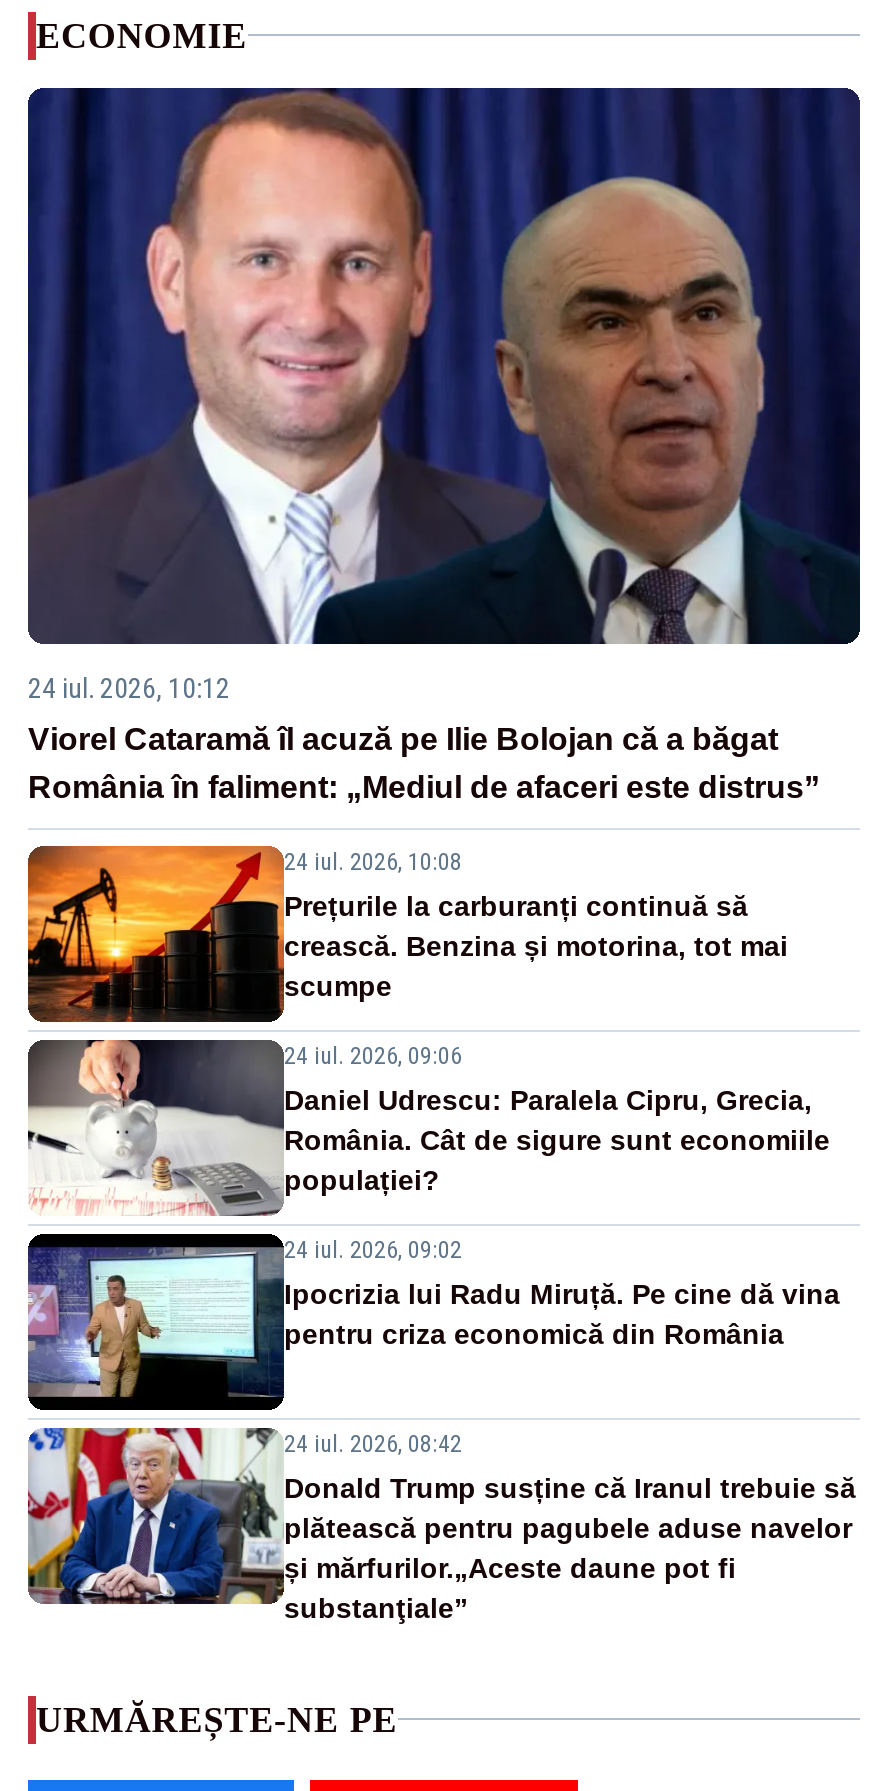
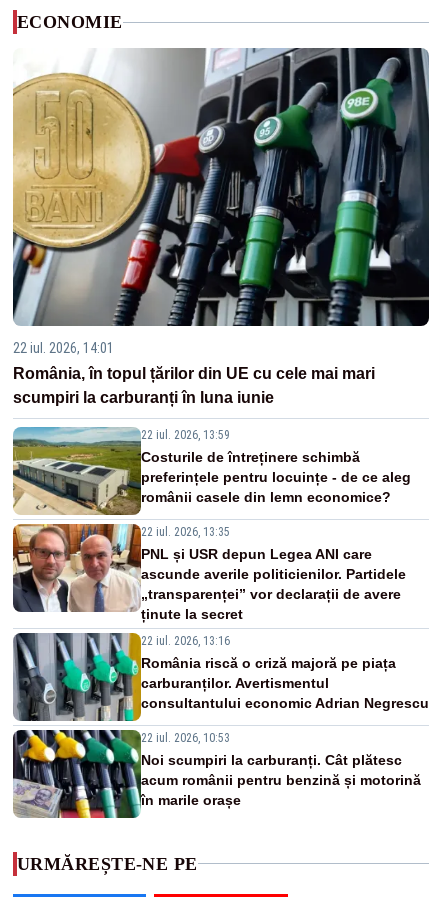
[26,85,860,703] [image] | 24 iul. 2026, 10:12 -> [12,47,429,356] [image] | 22 iul. 2026, 14:01
[28,721,820,803] Viorel Cataramă îl acuză pe Ilie Bolojan că a băgat | România în faliment: „Mediul de afaceri este distrus” -> [13,365,375,406] România, în topul țărilor din UE cu cele mai mari | scumpiri la carburanți în luna iunie
[26,843,788,1023] [image] | 24 iul. 2026, 10:08 | Prețurile la carburanți continuă să | crească. Benzina și motorina, tot mai | scumpe -> [12,426,411,516] [image] | 22 iul. 2026, 13:59 | Costurile de întreținere schimbă | preferințele pentru locuințe - de ce aleg | românii casele din lemn economice?
[26,1037,830,1215] [image] | 24 iul. 2026, 09:06 | Daniel Udrescu: Paralela Cipru, Grecia, | România. Cât de sigure sunt economiile | populației? -> [12,523,406,622] [image] | 22 iul. 2026, 13:35 | PNL și USR depun Legea ANI care | ascunde averile politicienilor. Partidele | „transparenței” vor declarații de avere | ținute la secret
[26,1231,840,1627] [image] | 24 iul. 2026, 09:02 | Ipocrizia lui Radu Miruță. Pe cine dă vina | pentru criza economică din România -> [12,621,429,819] [image] | 22 iul. 2026, 13:16 | România riscă o criză majoră pe piața | carburanților. Avertismentul | consultantului economic Adrian Negrescu
[284,1429,856,1623] 24 iul. 2026, 08:42 | Donald Trump susține că Iranul trebuie să | plătească pentru pagubele aduse navelor | și mărfurilor.„Aceste daune pot fi | substanţiale” -> [141,731,421,808] 22 iul. 2026, 10:53 | Noi scumpiri la carburanți. Cât plătesc | acum românii pentru benzină și motorină | în marile orașe

